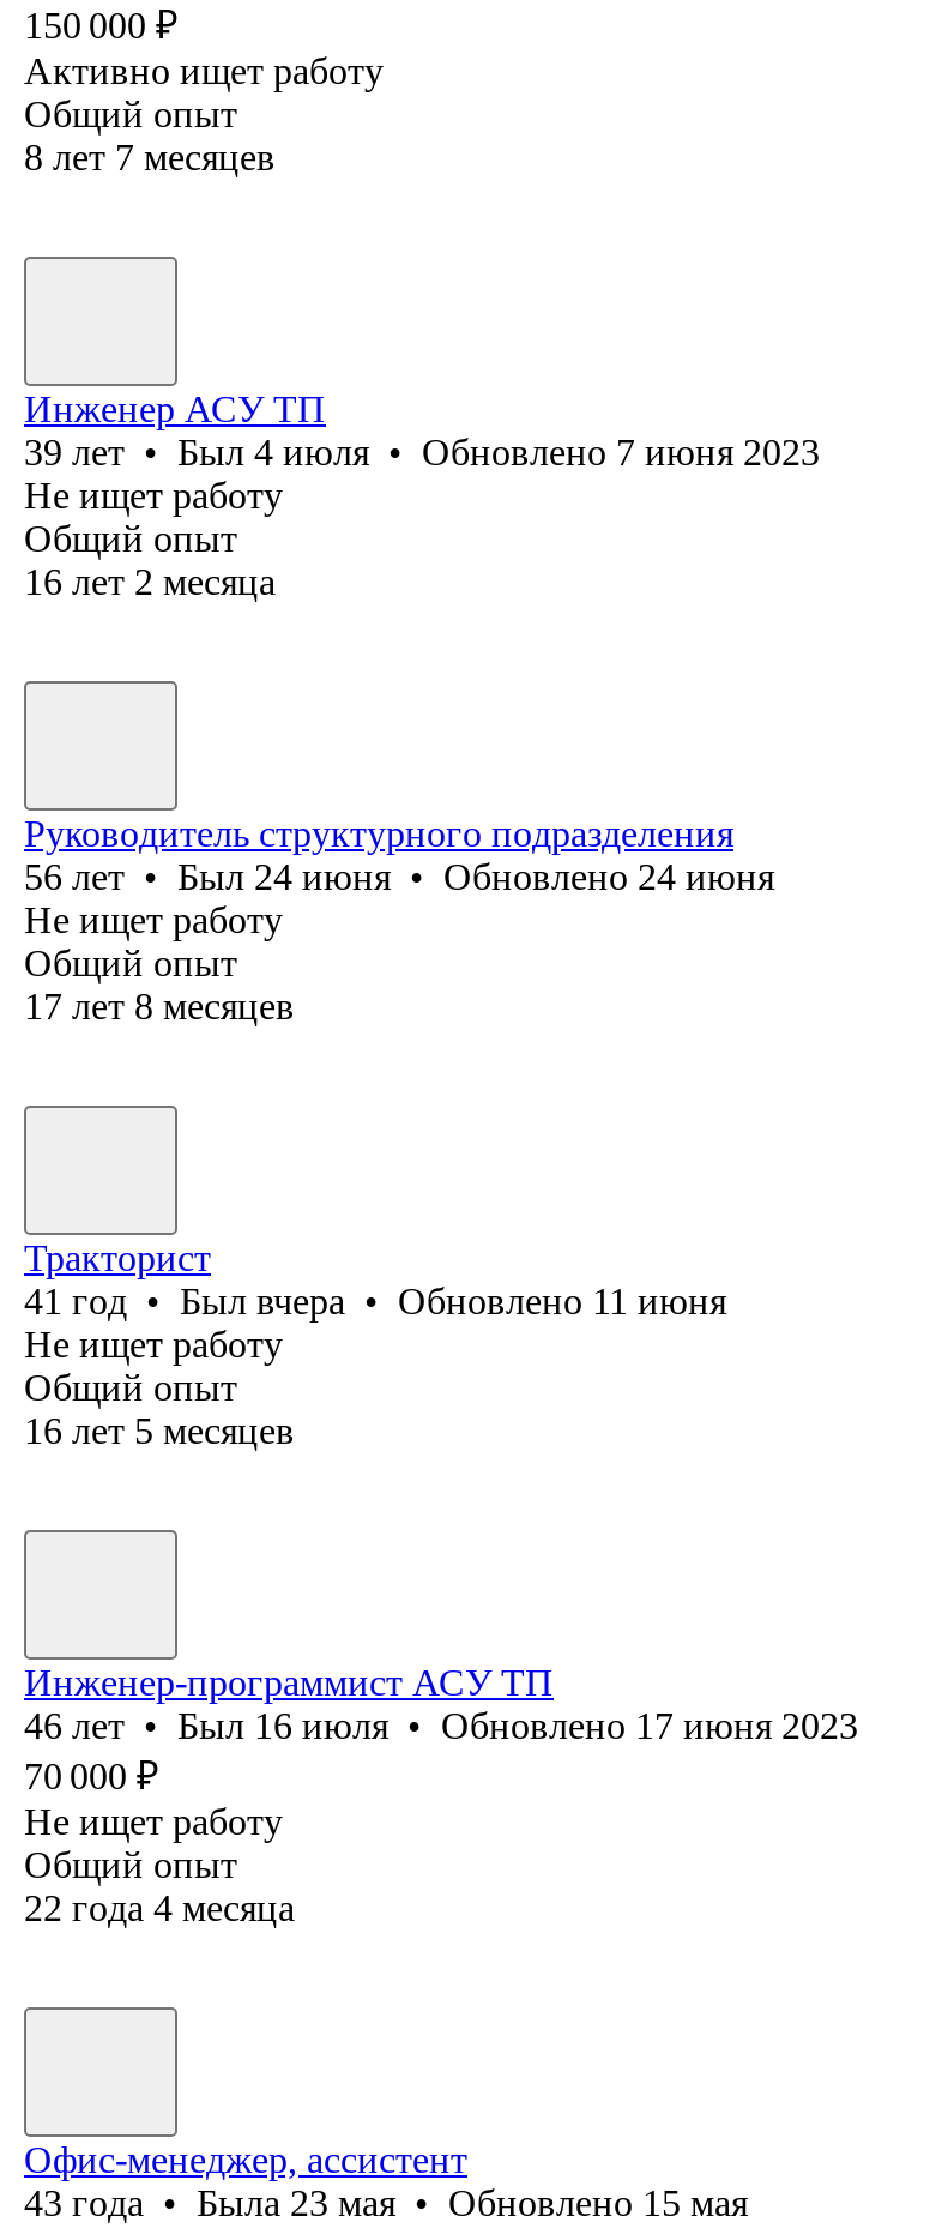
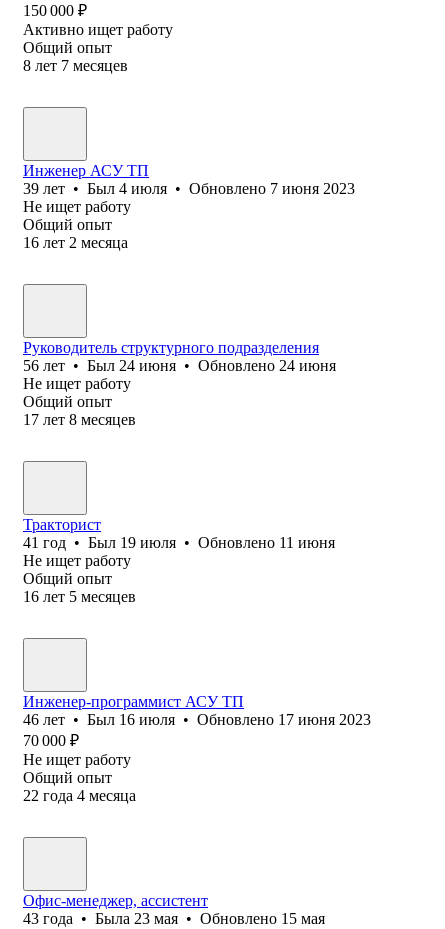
[24,1280,726,1321] 41 год • Был вчера • Обновлено 11 июня -> [23,534,335,551] 41 год • Был 19 июля • Обновлено 11 июня

